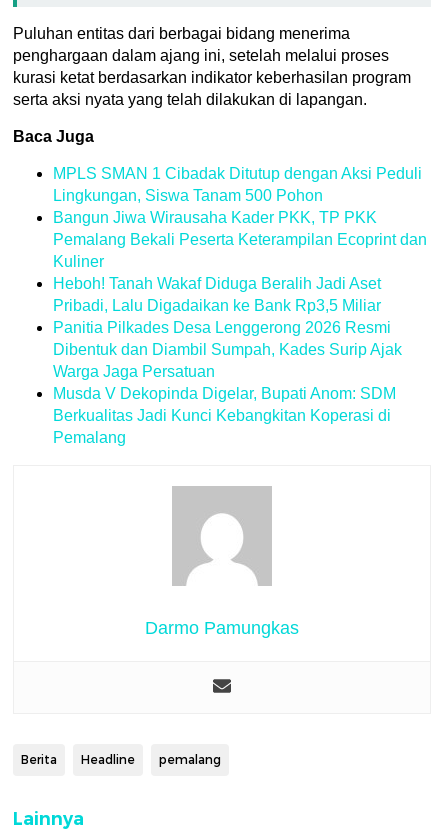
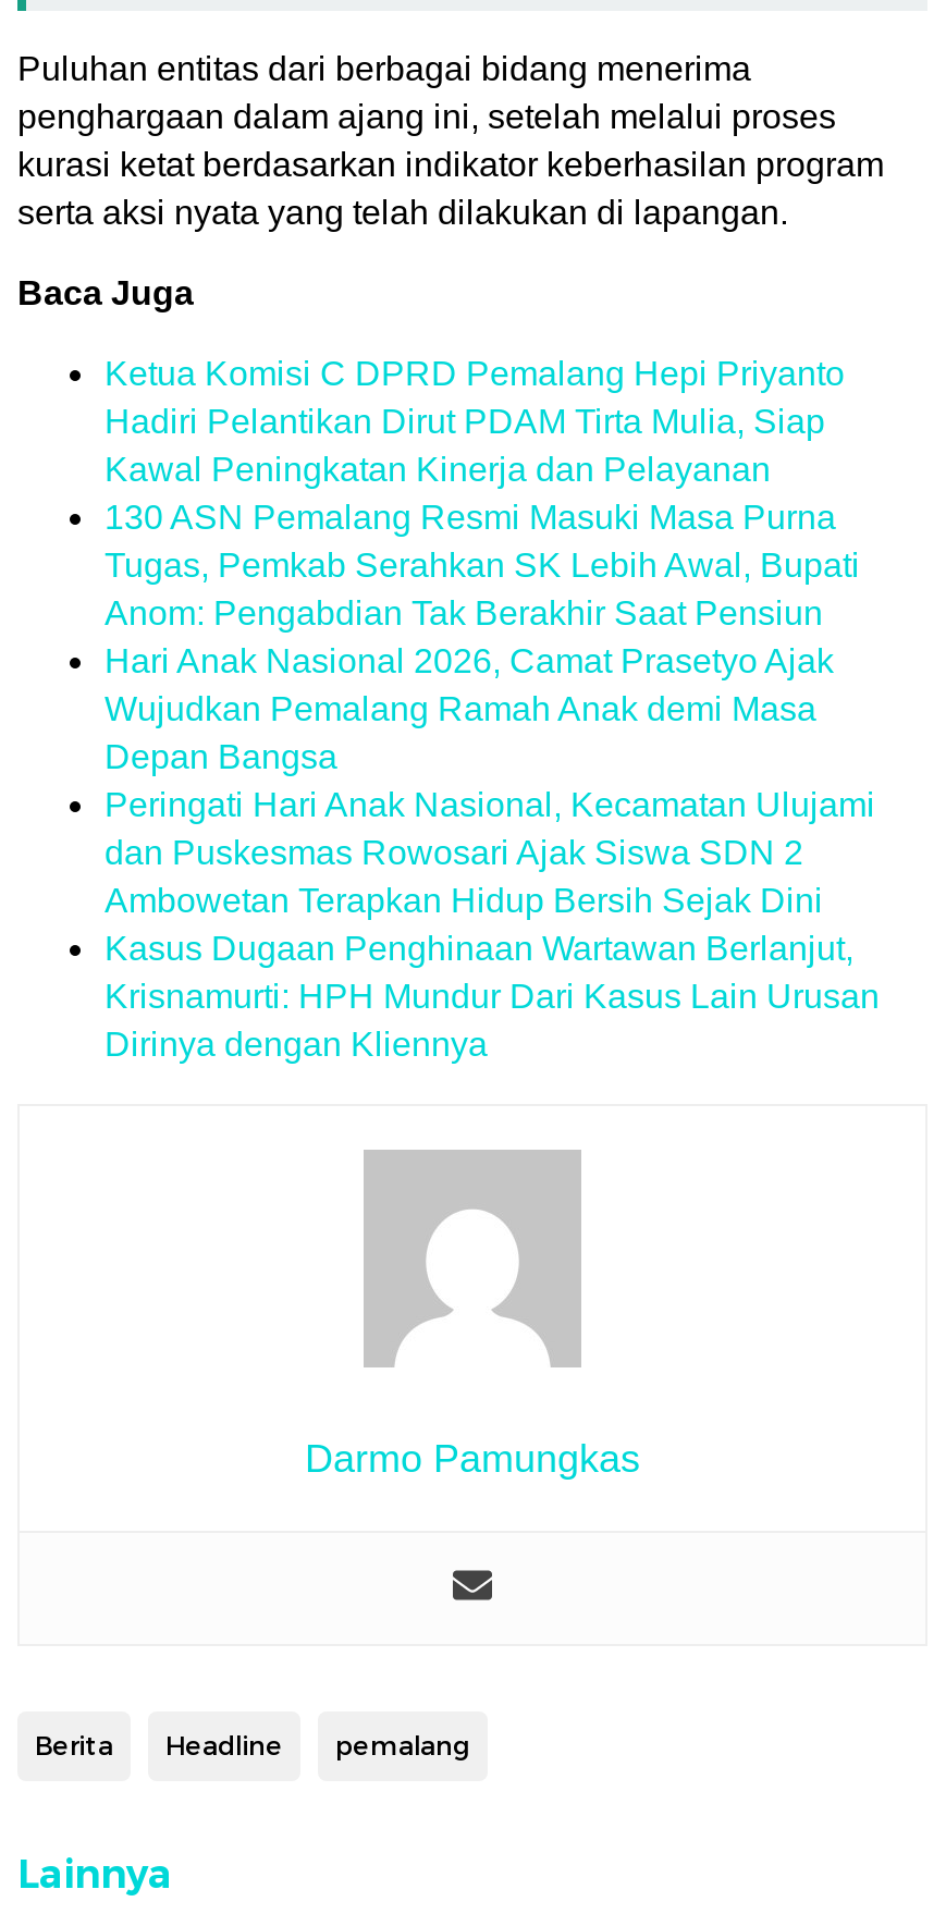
[53,165,427,446] MPLS SMAN 1 Cibadak Ditutup dengan Aksi Peduli | Lingkungan, Siswa Tanam 500 Pohon | Bangun Jiwa Wirausaha Kader PKK, TP PKK | Pemalang Bekali Peserta Keterampilan Ecoprint dan | Kuliner | Heboh! Tanah Wakaf Diduga Beralih Jadi Aset | Pribadi, Lalu Digadaikan ke Bank Rp3,5 Miliar | Panitia Pilkades Desa Lenggerong 2026 Resmi | Dibentuk dan Diambil Sumpah, Kades Surip Ajak | Warga Jaga Persatuan | Musda V Dekopinda Digelar, Bupati Anom: SDM | Berkualitas Jadi Kunci Kebangkitan Koperasi di | Pemalang -> [105,356,880,1063] Ketua Komisi C DPRD Pemalang Hepi Priyanto | Hadiri Pelantikan Dirut PDAM Tirta Mulia, Siap | Kawal Peningkatan Kinerja dan Pelayanan | 130 ASN Pemalang Resmi Masuki Masa Purna | Tugas, Pemkab Serahkan SK Lebih Awal, Bupati | Anom: Pengabdian Tak Berakhir Saat Pensiun | Hari Anak Nasional 2026, Camat Prasetyo Ajak | Wujudkan Pemalang Ramah Anak demi Masa | Depan Bangsa | Peringati Hari Anak Nasional, Kecamatan Ulujami | dan Puskesmas Rowosari Ajak Siswa SDN 2 | Ambowetan Terapkan Hidup Bersih Sejak Dini | Kasus Dugaan Penghinaan Wartawan Berlanjut, | Krisnamurti: HPH Mundur Dari Kasus Lain Urusan | Dirinya dengan Kliennya

